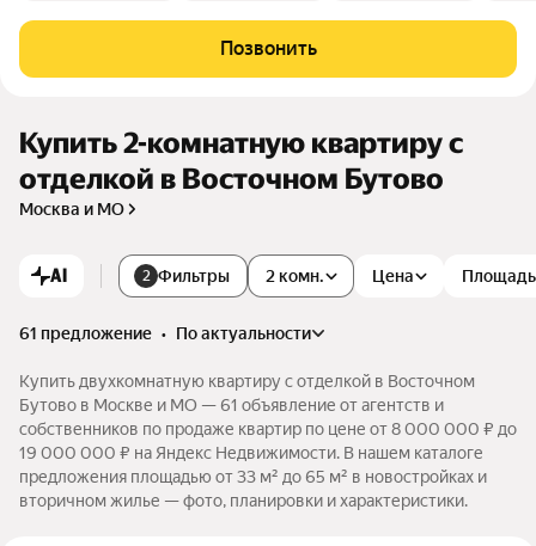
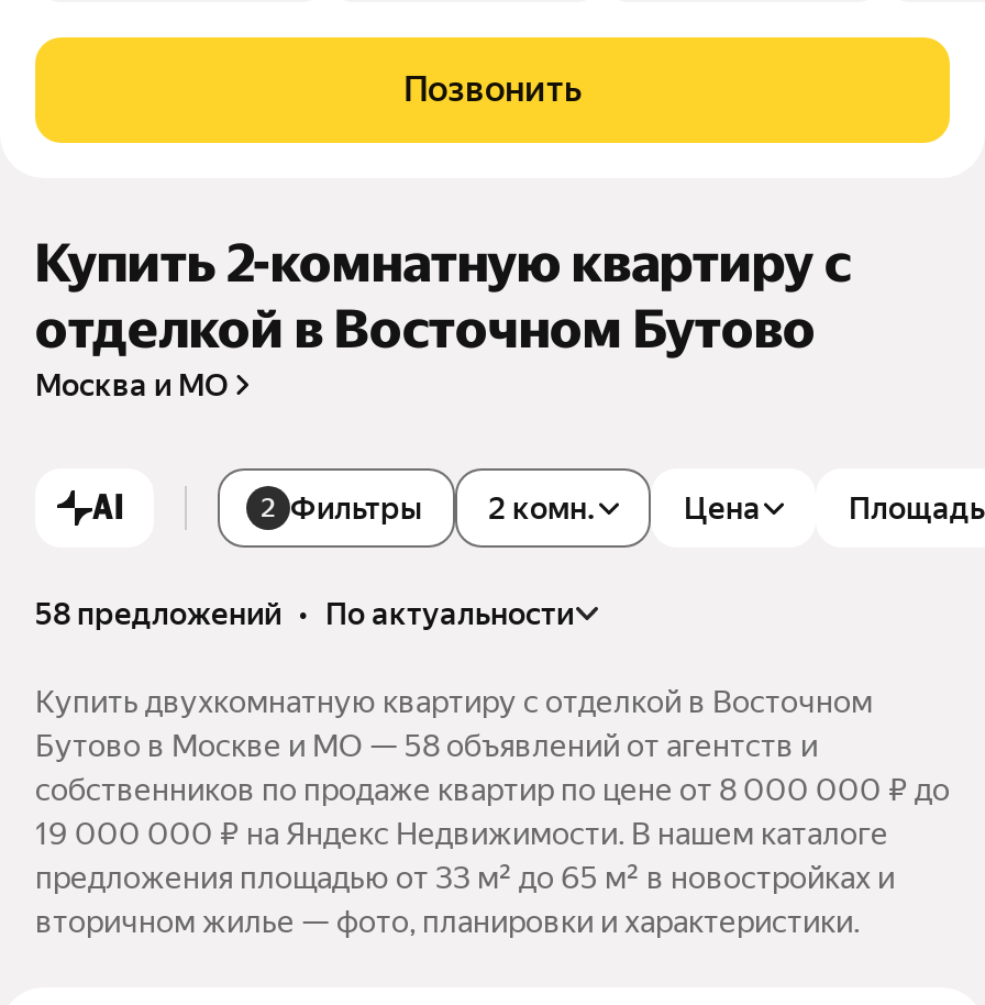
[19,324,311,343] 61 предложение • по актуальности -> [35,596,574,631] 58 предложений • по актуальности
[19,395,444,414] Бутово в Москве и МО — 61 объявление от агентств и -> [35,728,818,763] Бутово в Москве и МО — 58 объявлений от агентств и

